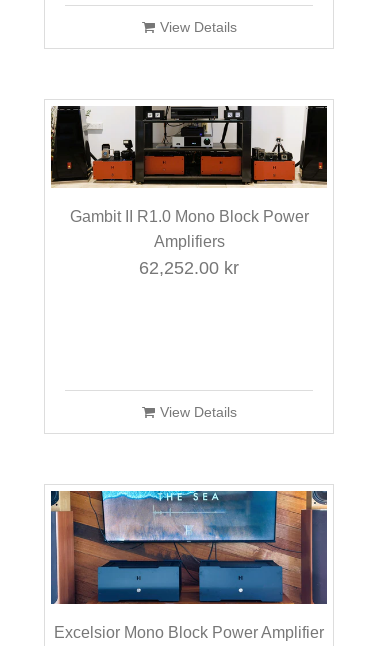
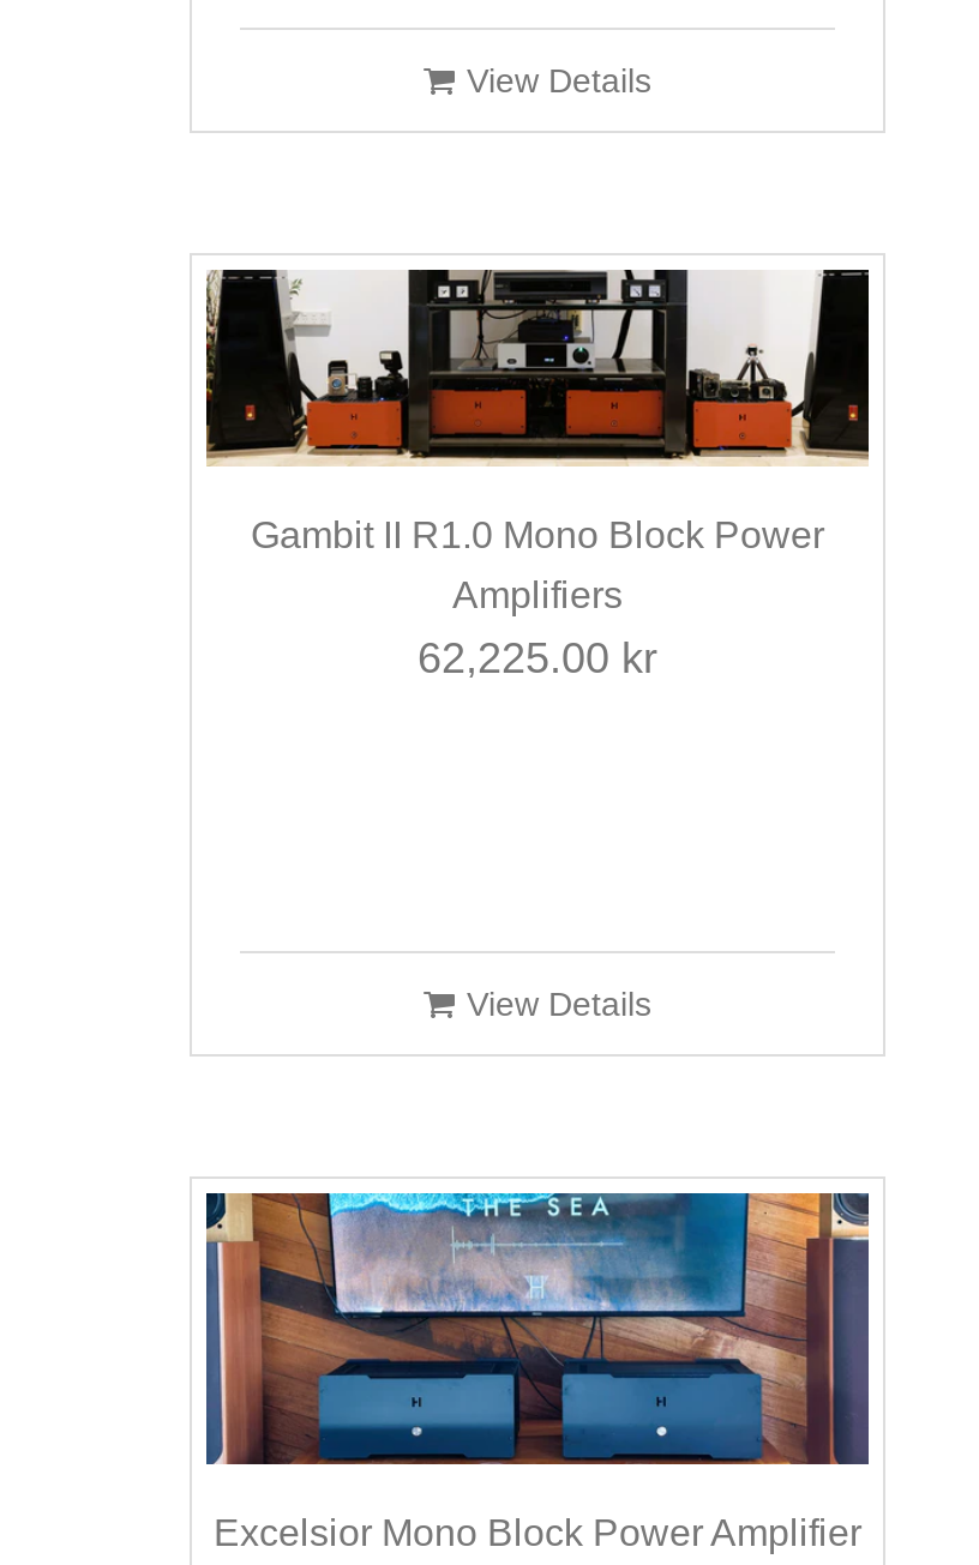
[139,258,239,278] 62,252.00 kr -> [418,635,657,683] 62,225.00 kr

